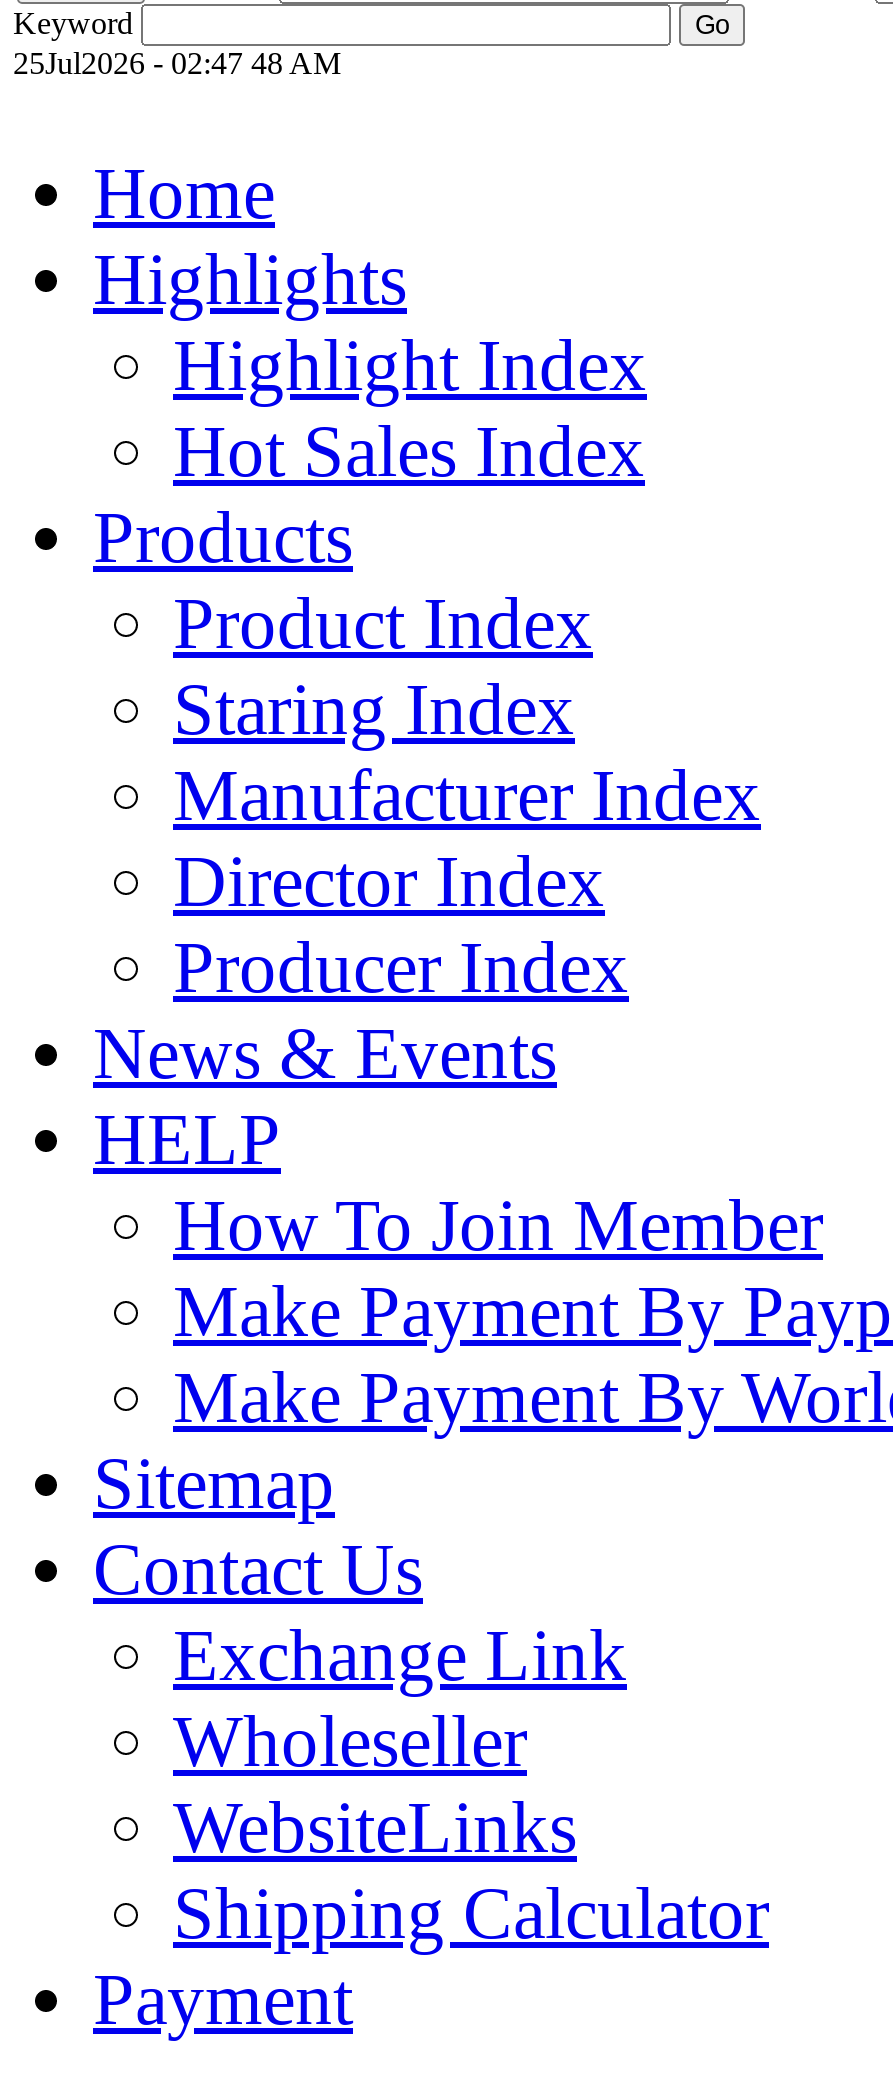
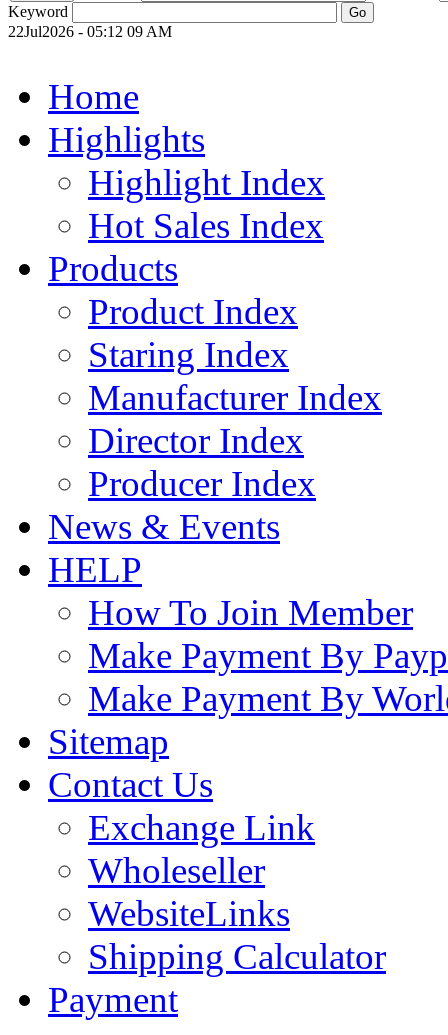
[13,46,341,80] 25Jul2026 - 02:47 48 AM -> [8,23,172,40] 22Jul2026 - 05:12 09 AM

